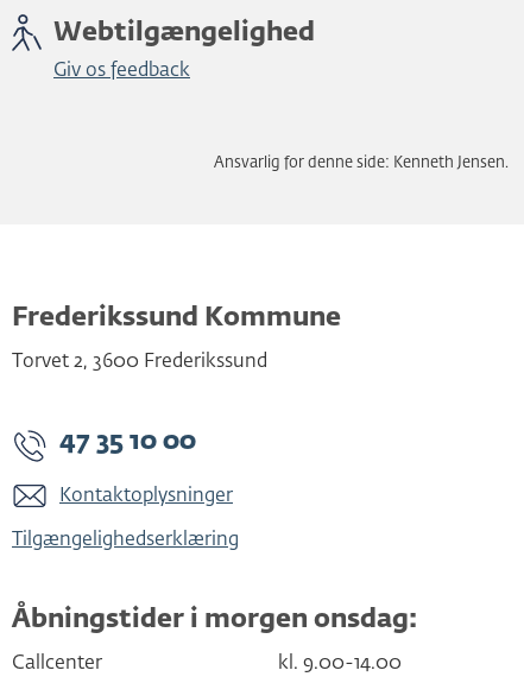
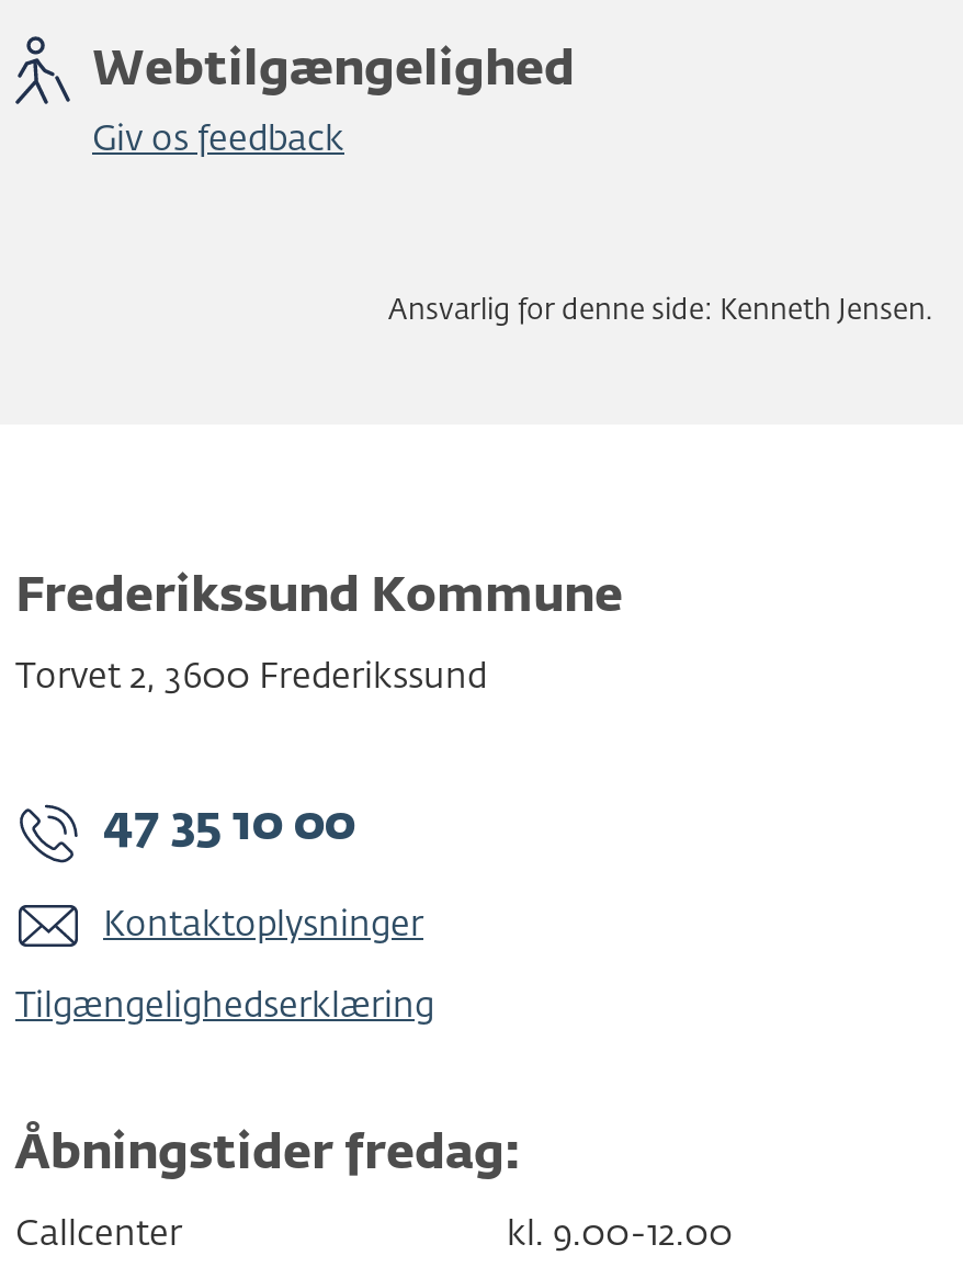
[12,607,417,633] Åbningstider i morgen onsdag: -> [15,1131,520,1179] Åbningstider fredag:
[278,654,402,673] kl. 9.00-14.00 -> [507,1218,733,1253] kl. 9.00-12.00

